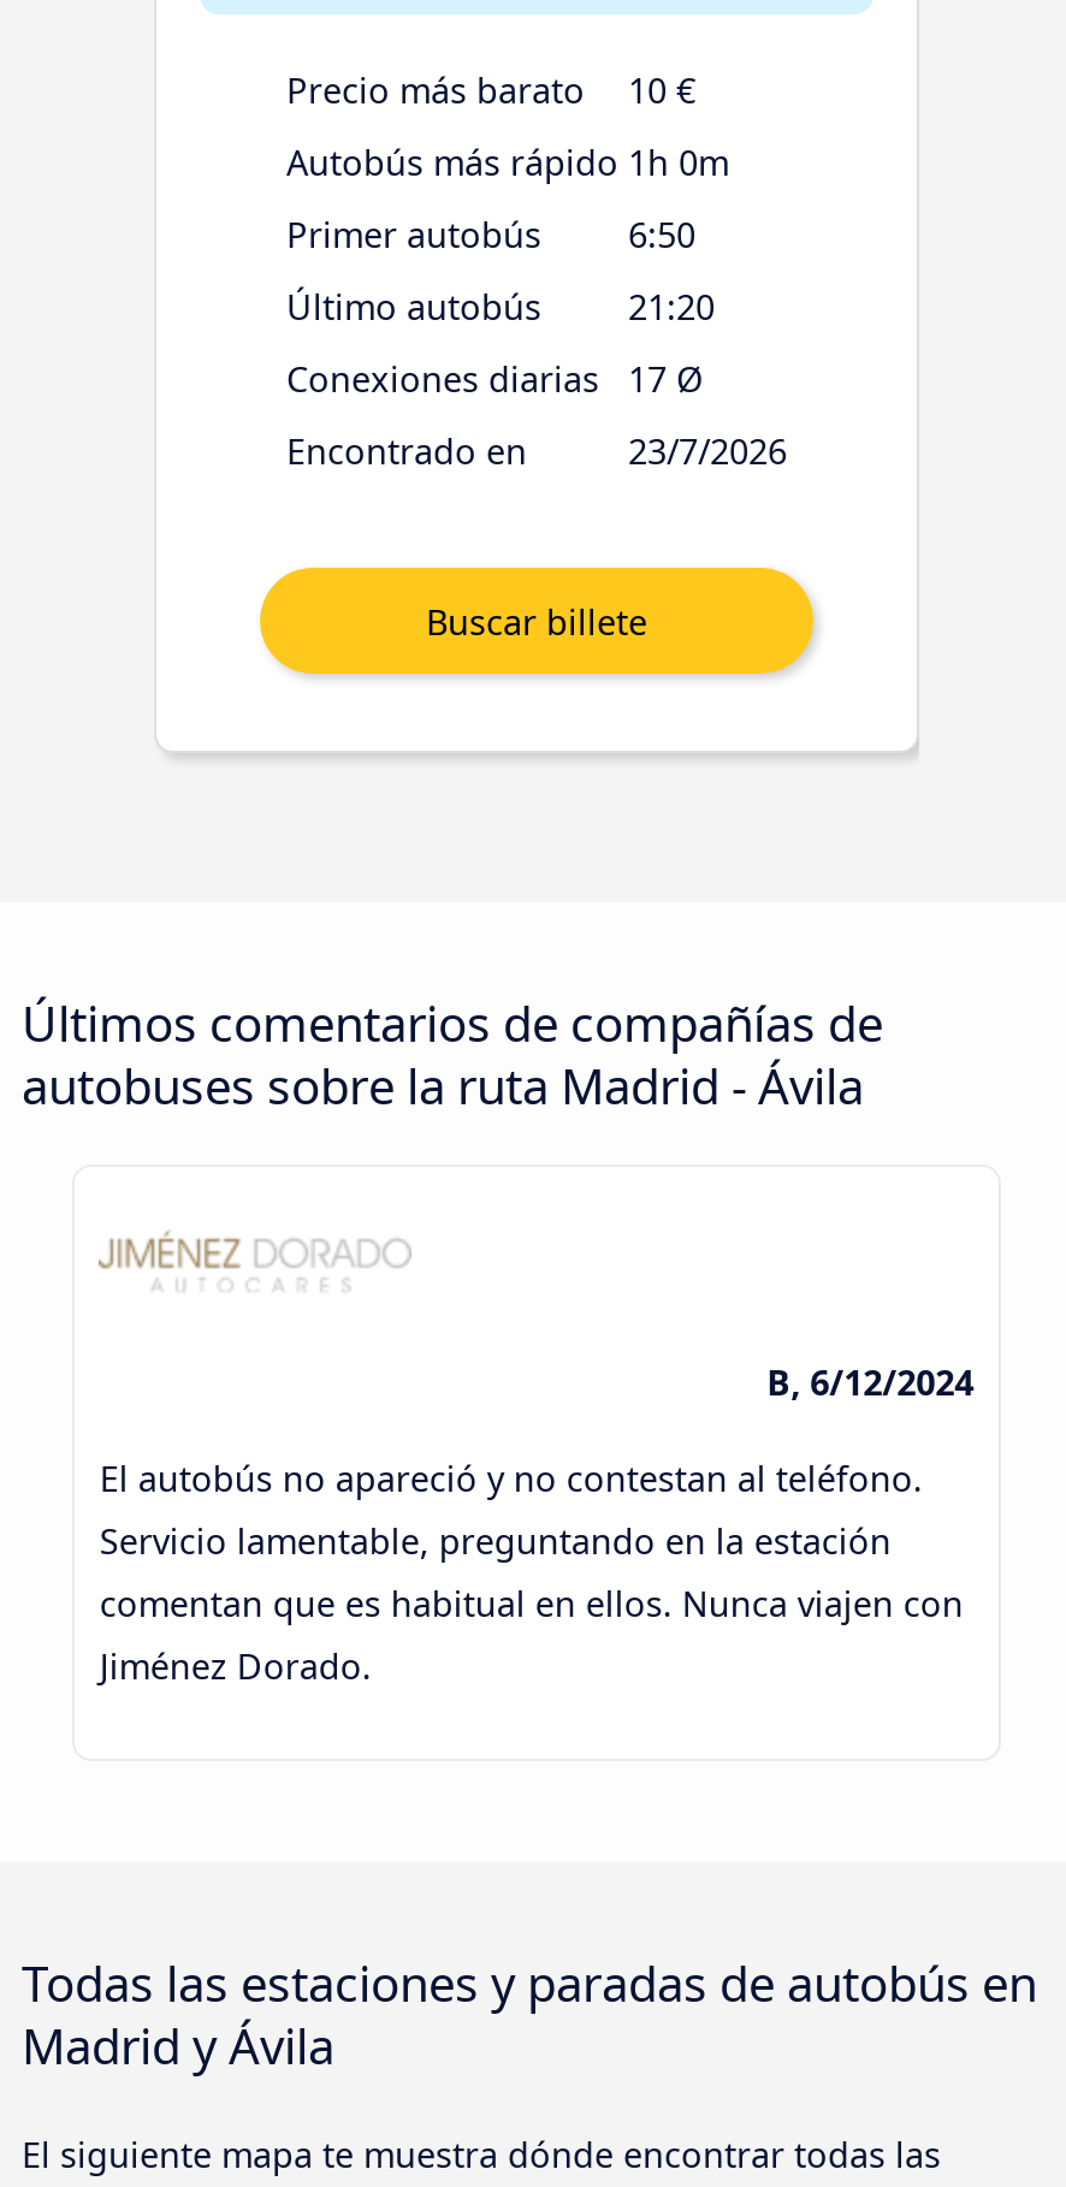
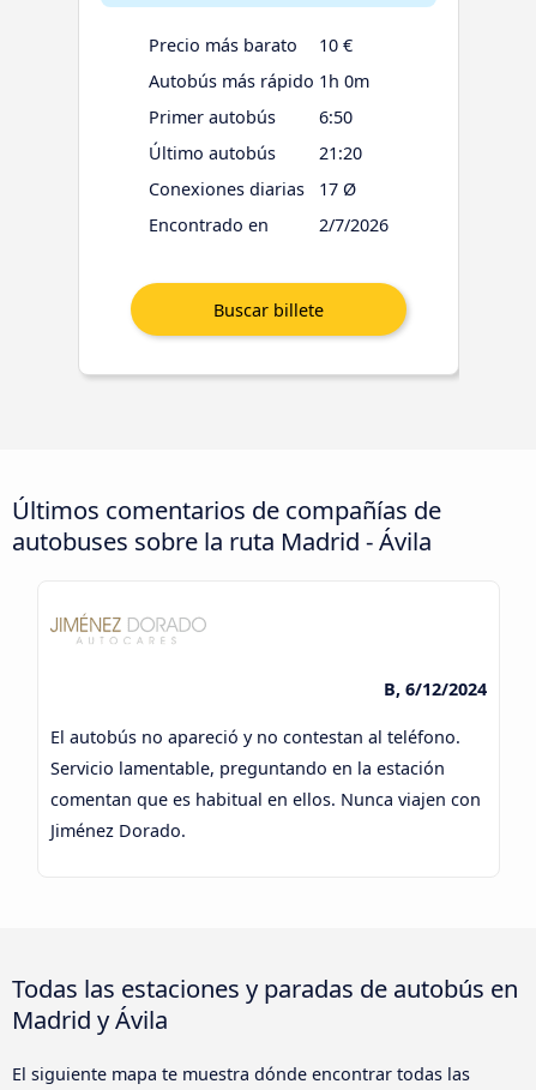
[628,429,787,475] 23/7/2026 -> [319,214,389,237] 2/7/2026

